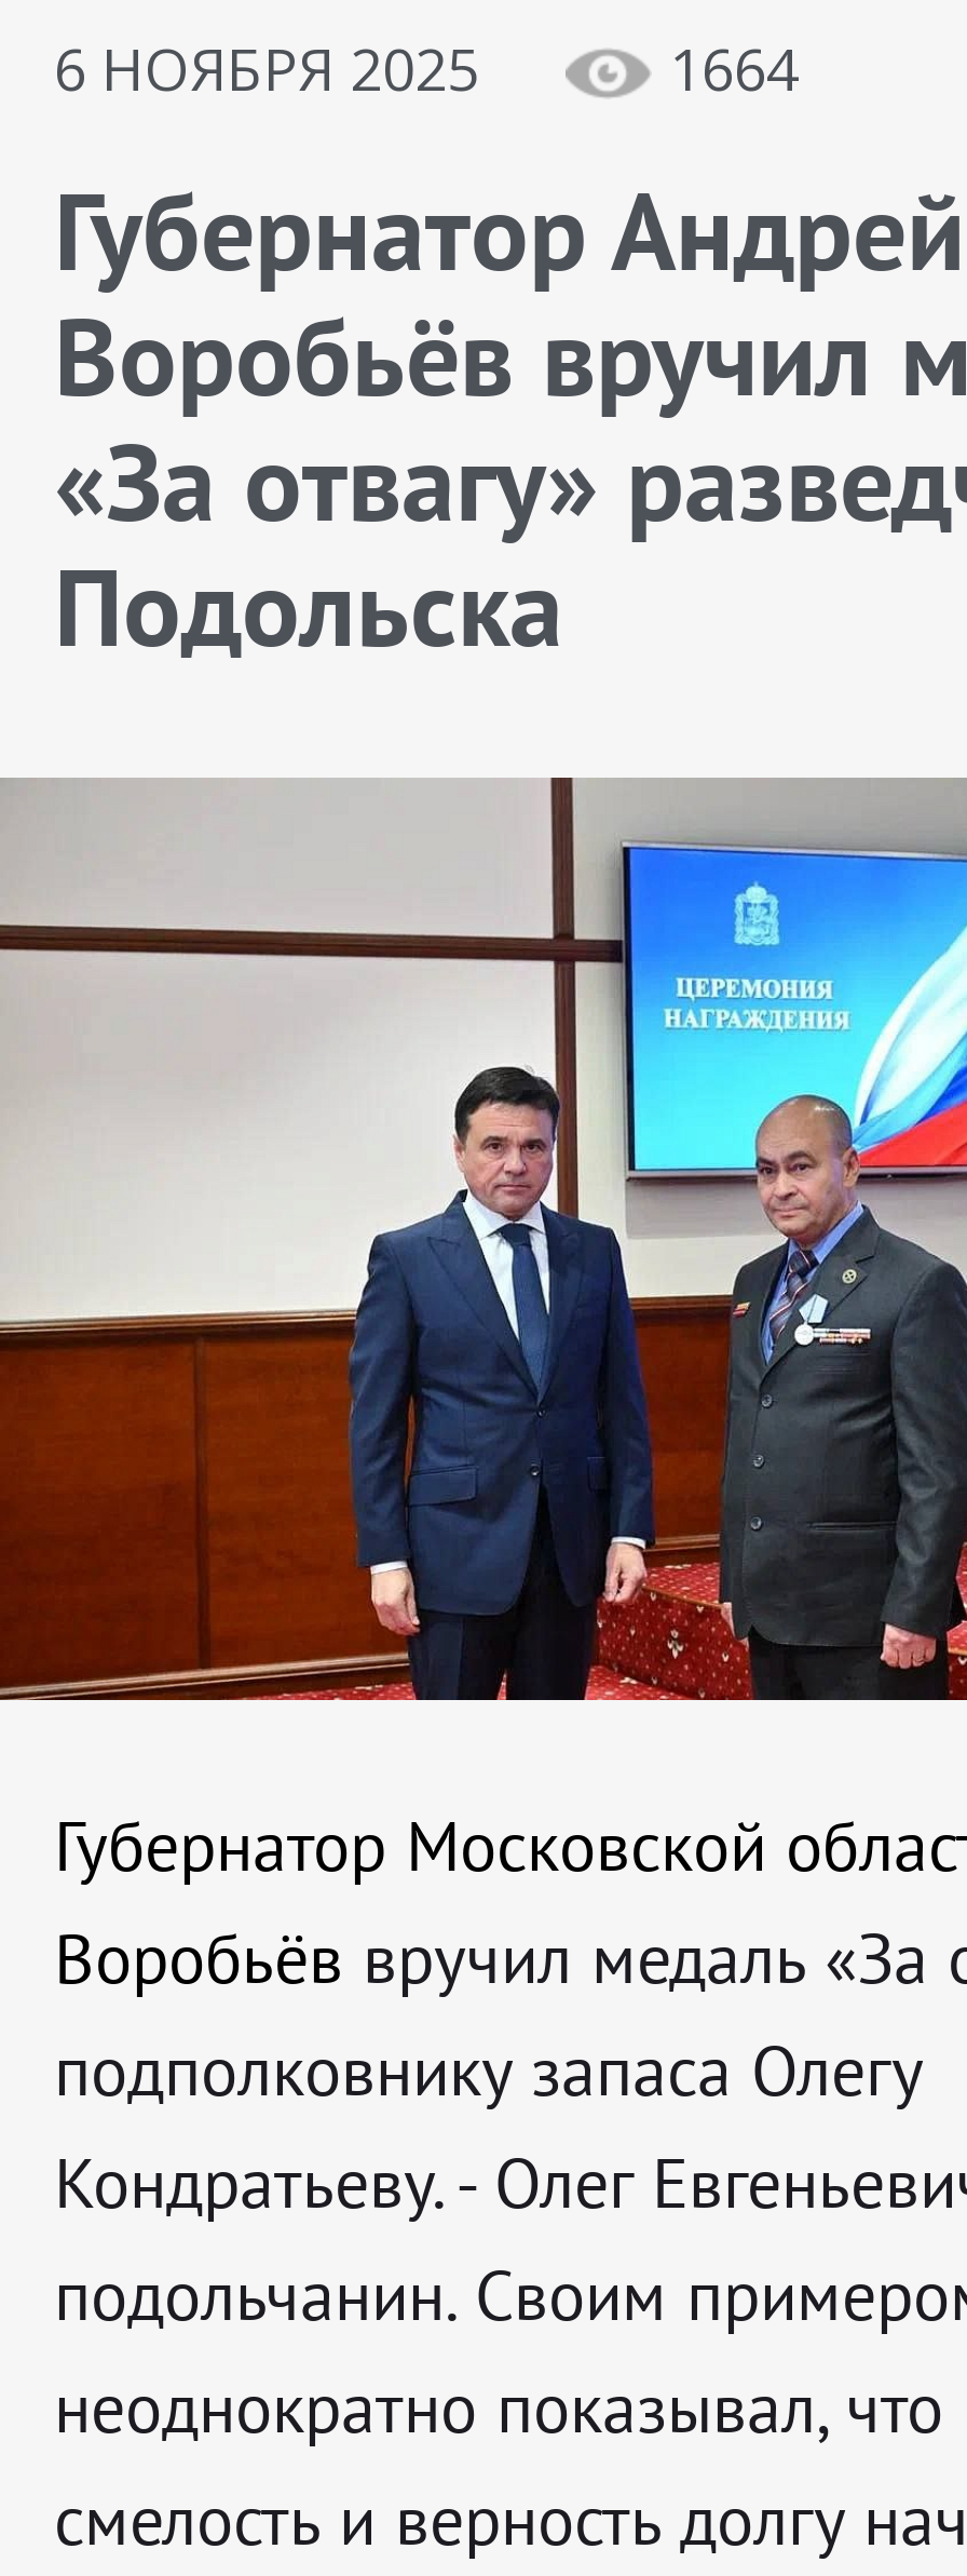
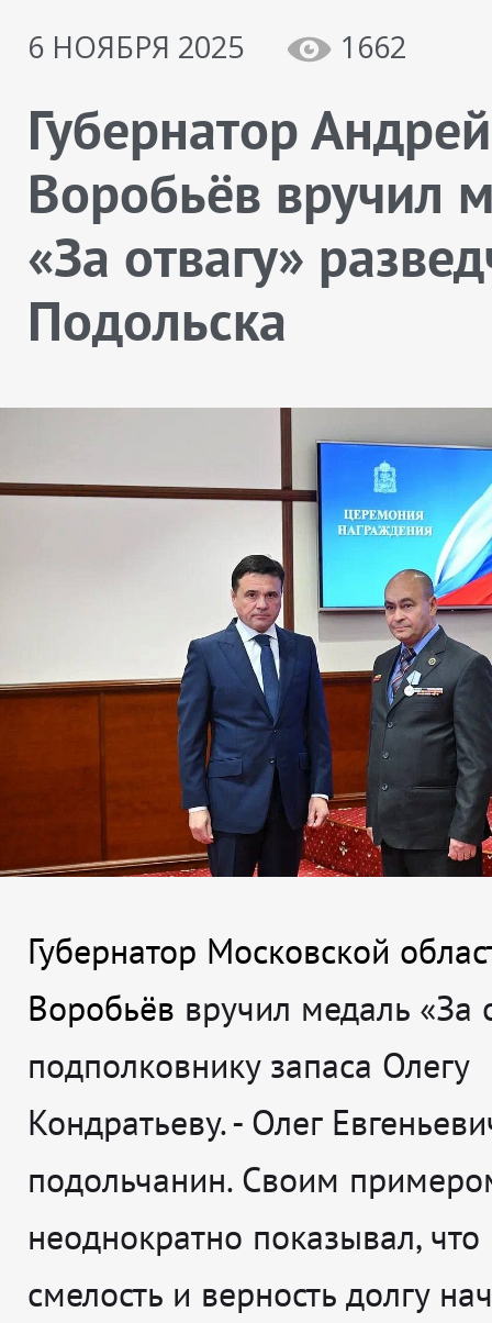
[54,29,799,109] 6 НОЯБРЯ 2025 1664 -> [27,27,406,67] 6 НОЯБРЯ 2025 1662

